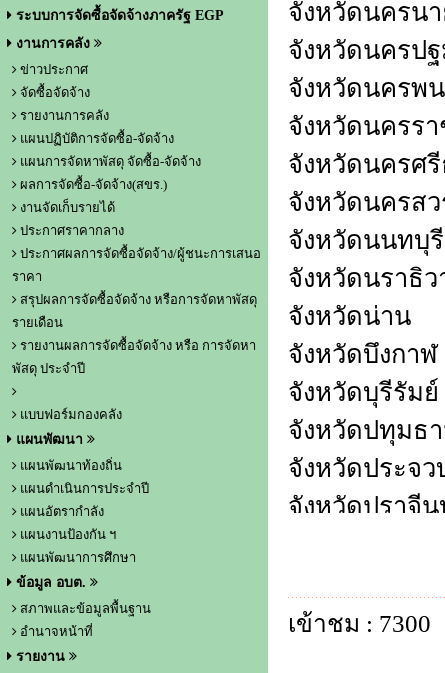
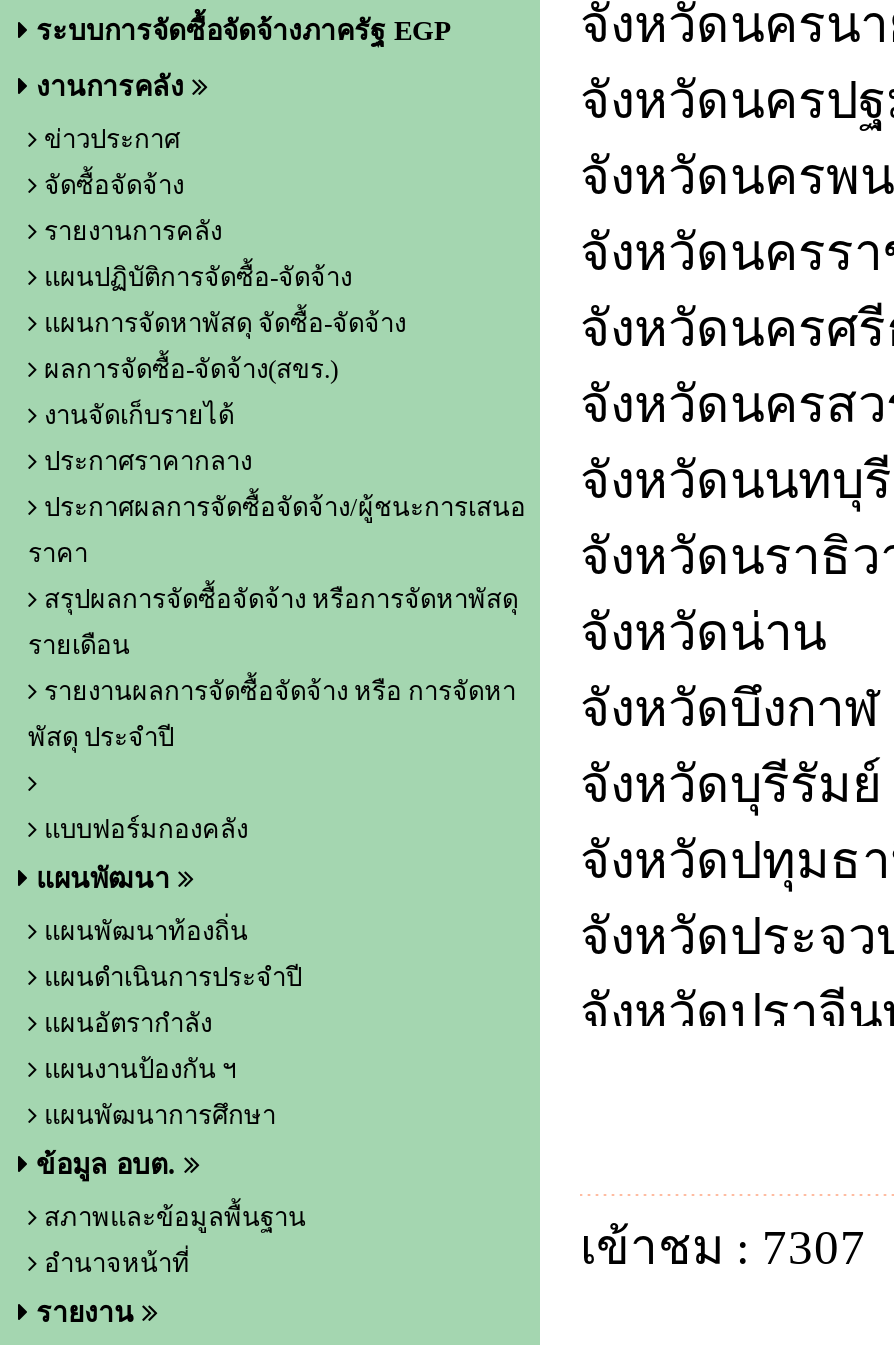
[288,610,431,637] เข้าชม : 7300 -> [580,1220,866,1274] เข้าชม : 7307

